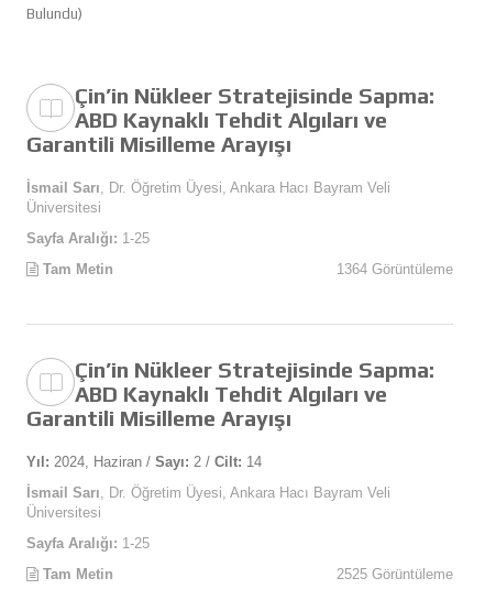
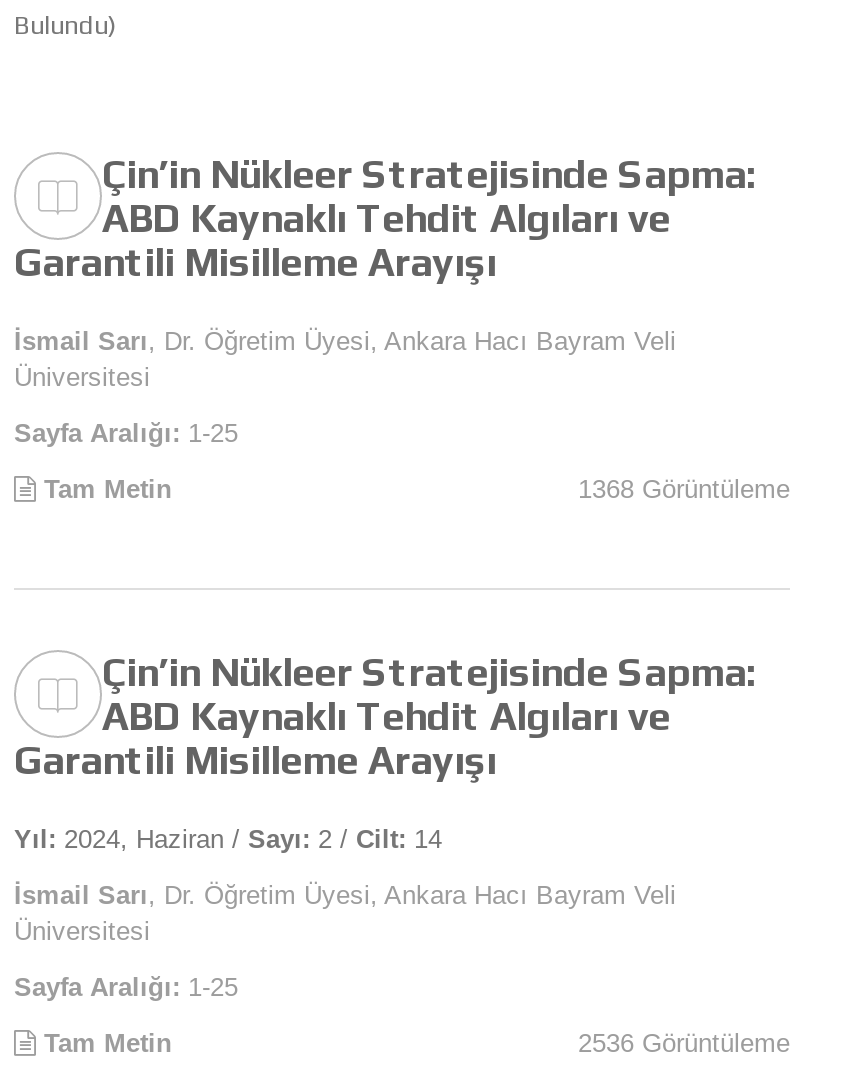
[337,260,453,277] 1364 Görüntüleme -> [578,473,790,503] 1368 Görüntüleme
[337,565,453,582] 2525 Görüntüleme -> [578,1027,790,1057] 2536 Görüntüleme

